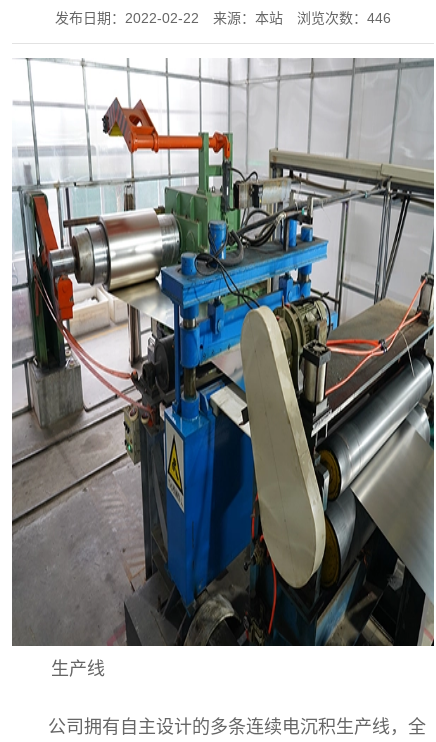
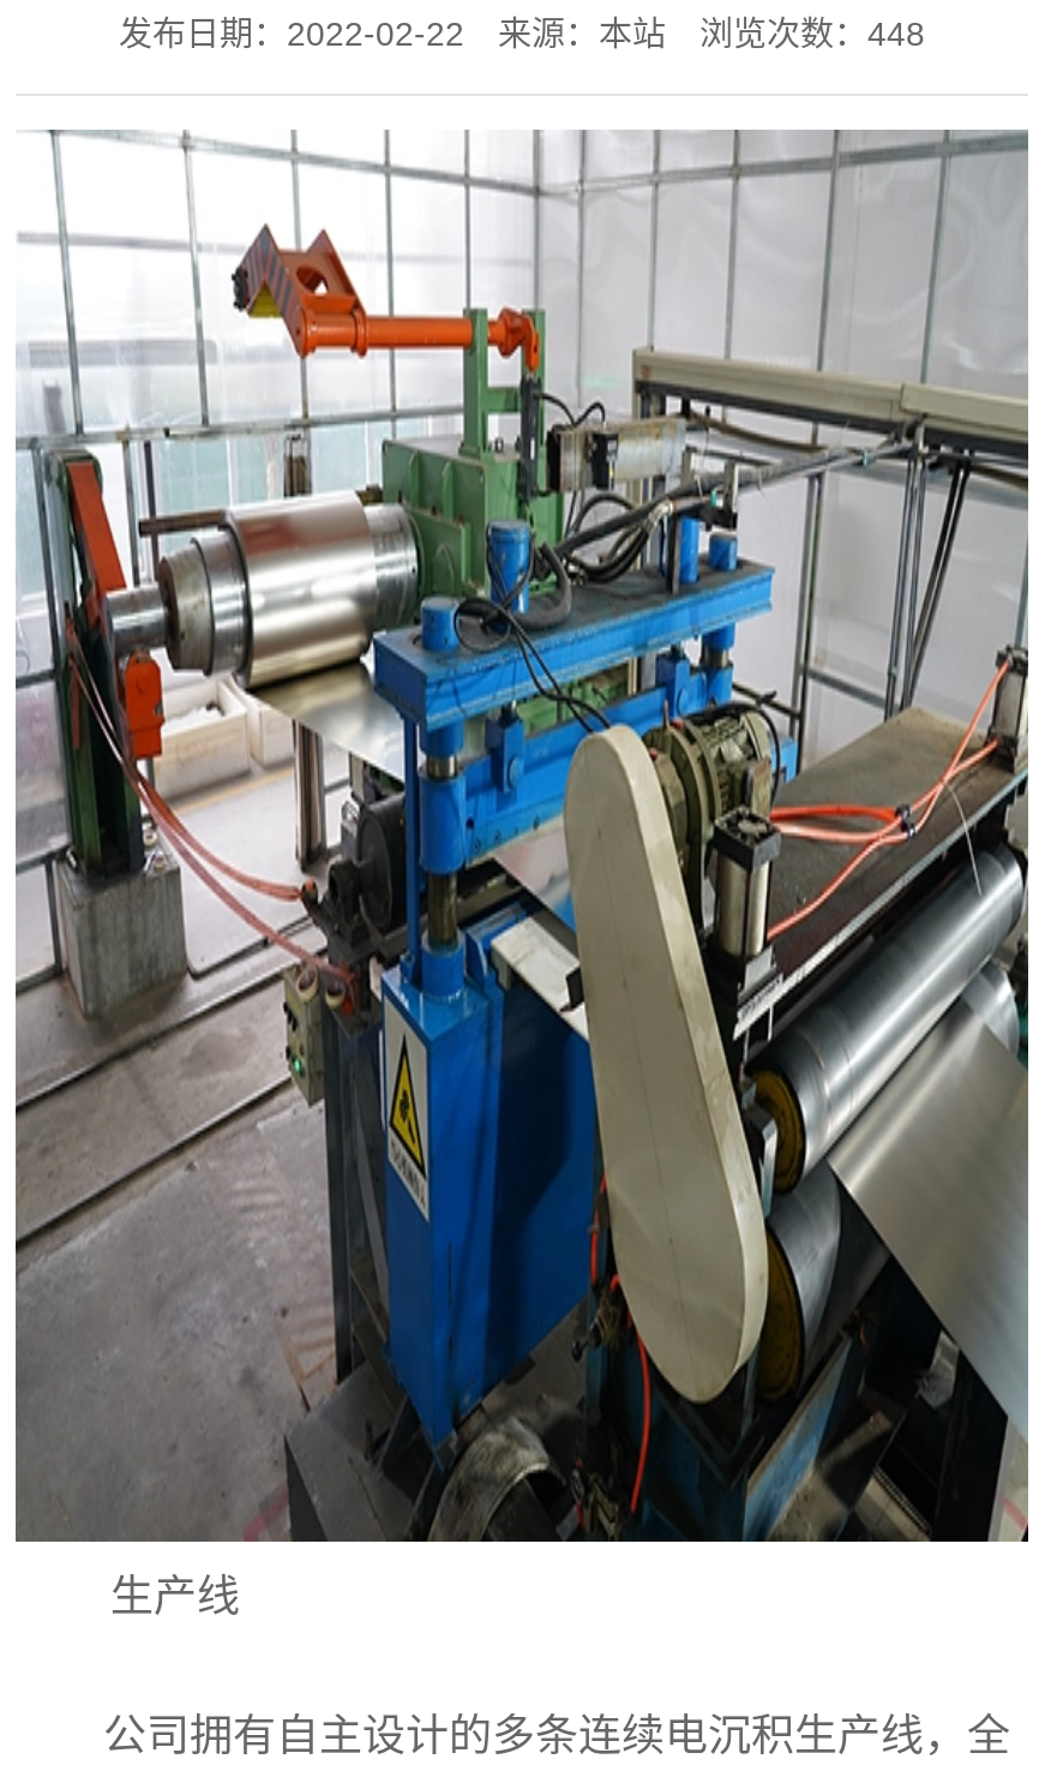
[55,10,391,26] 发布日期：2022-02-22 来源：本站 浏览次数：446 -> [119,14,925,53] 发布日期：2022-02-22 来源：本站 浏览次数：448

